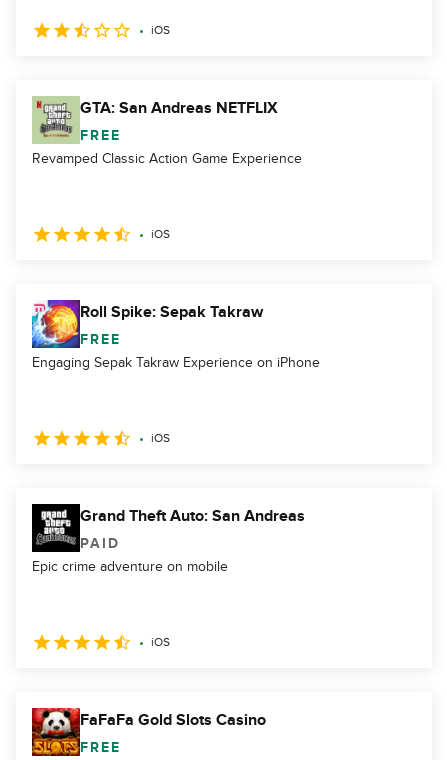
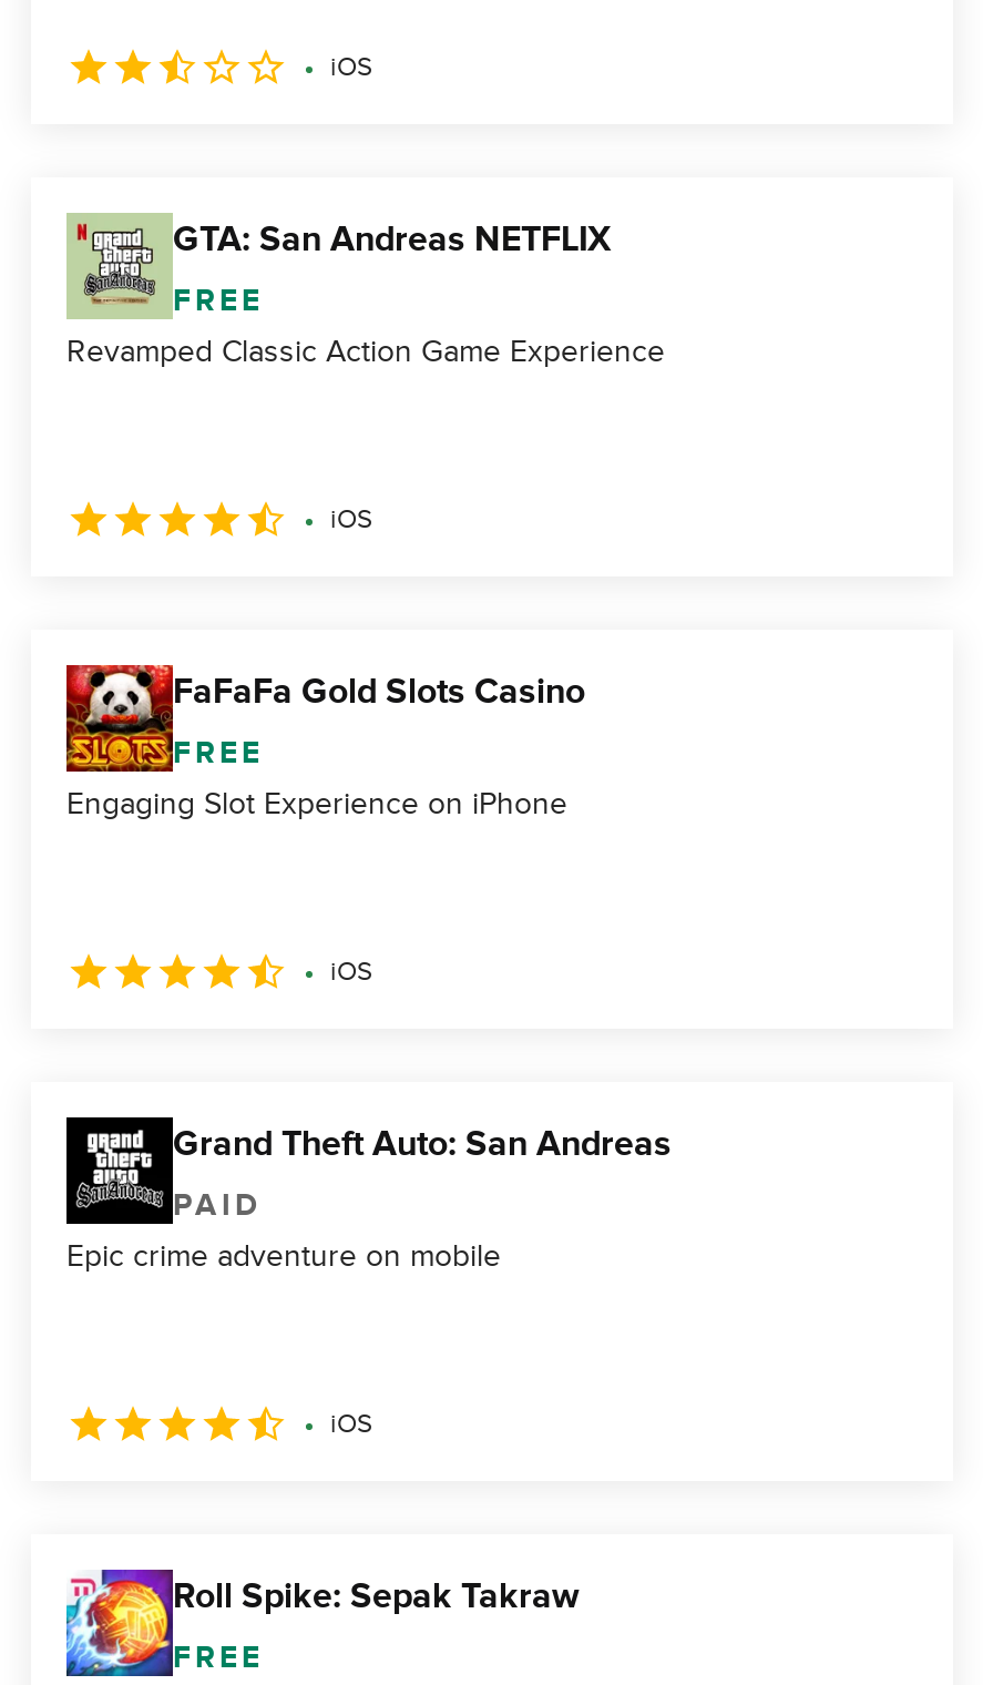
moved [31,299,263,347] -> [64,1567,578,1678]: [image] | Roll Spike: Sepak Takraw
[32,354,320,371] Engaging Sepak Takraw Experience on iPhone -> [66,785,567,823] Engaging Slot Experience on iPhone
moved [31,707,266,757] -> [64,663,585,769]: [image] | FaFaFa Gold Slots Casino

